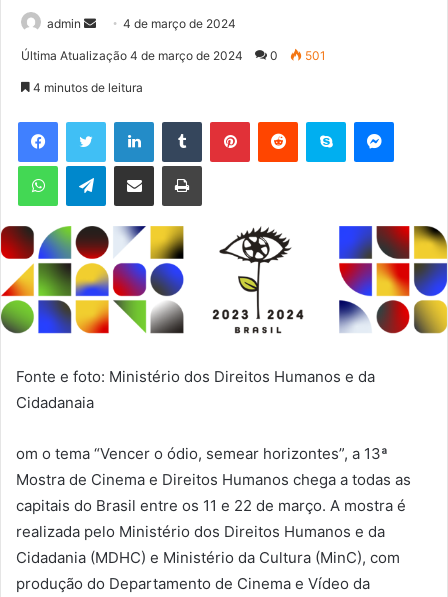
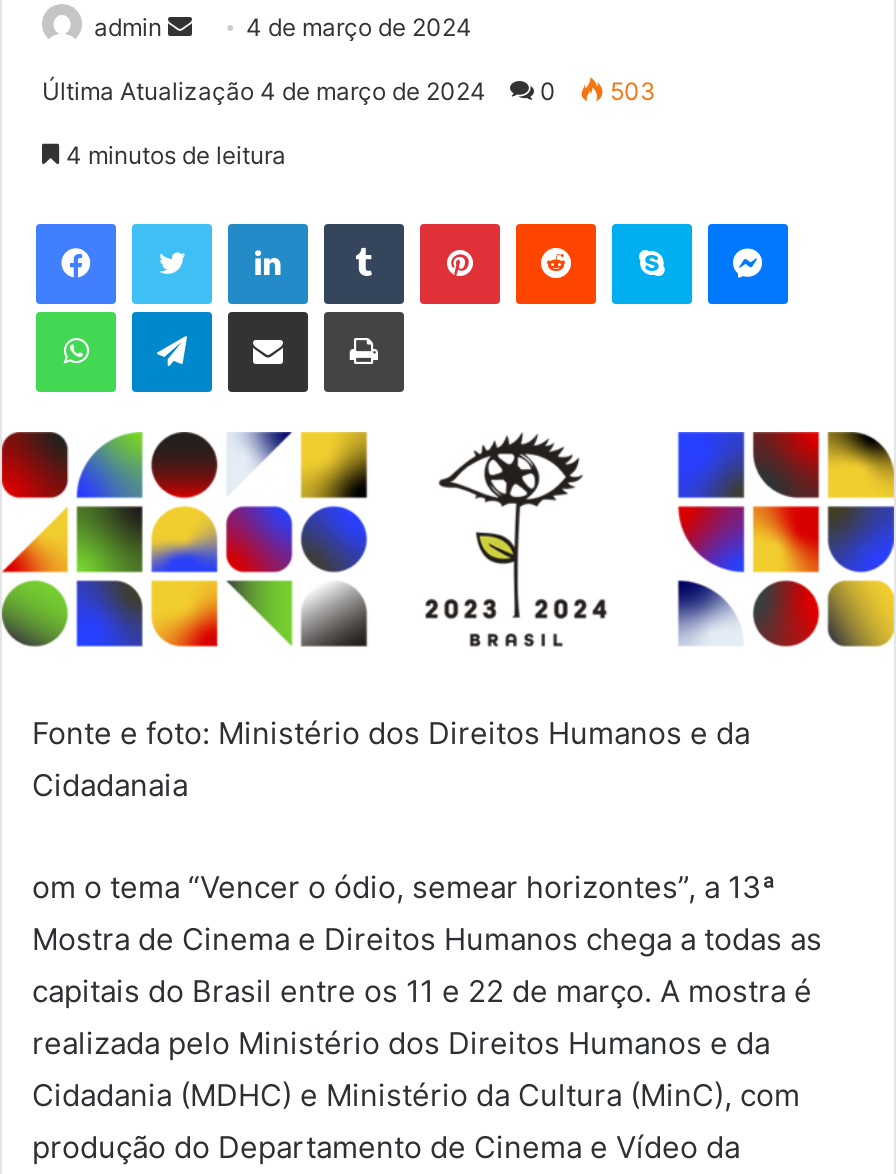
[21,48,326,63] Última Atualização 4 de março de 2024 0 501 -> [42,76,656,106] Última Atualização 4 de março de 2024 0 503

